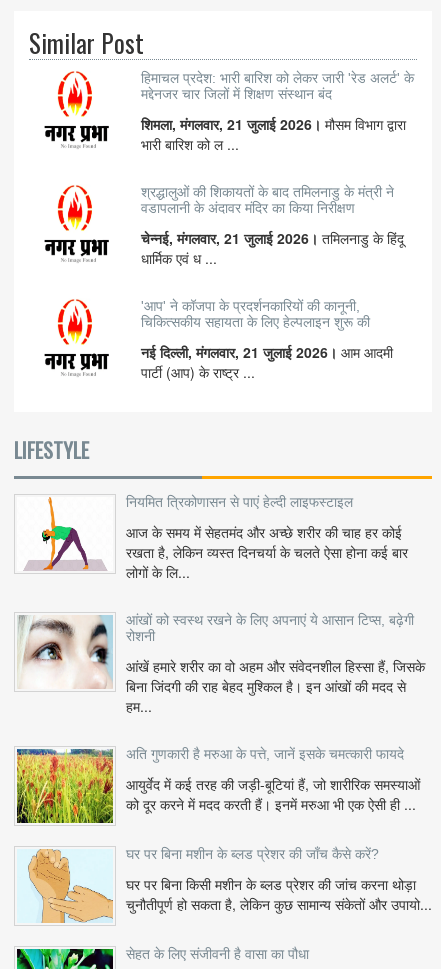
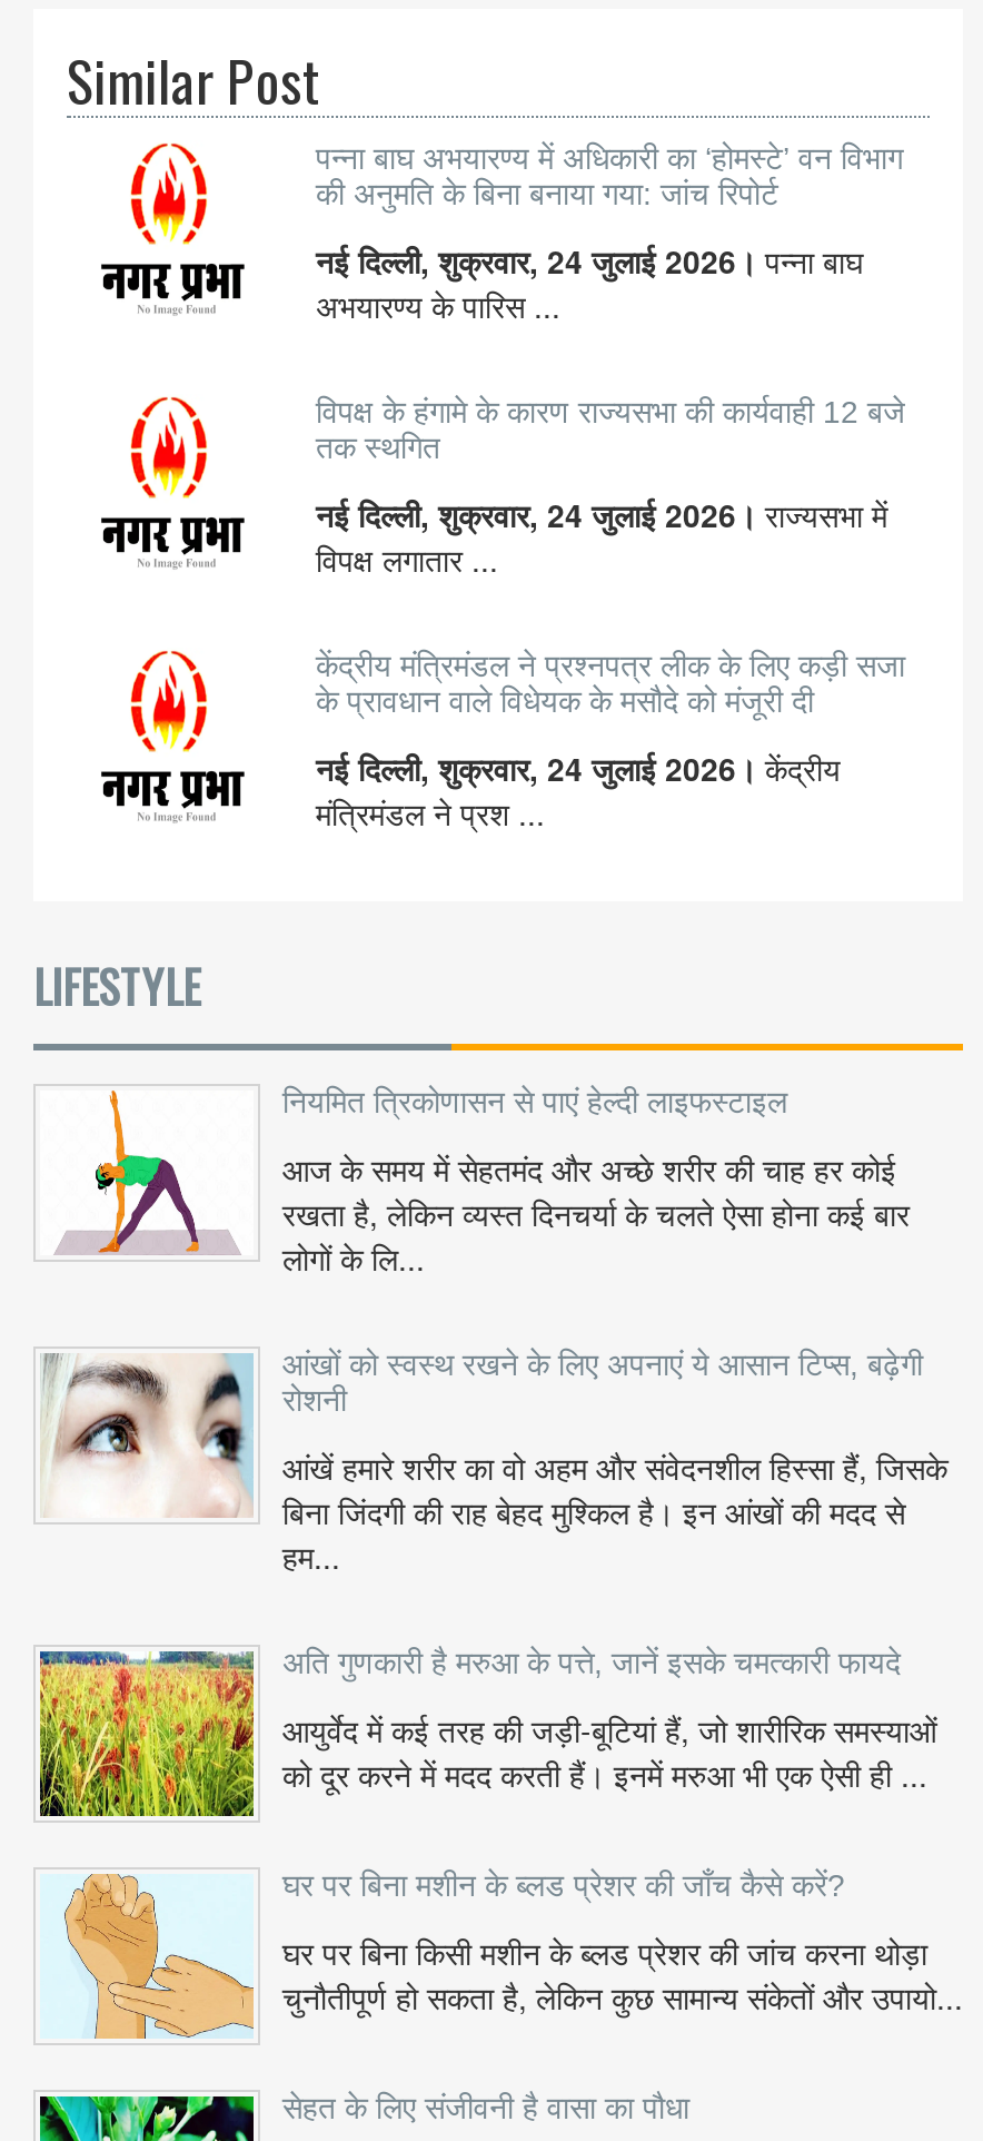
[141,70,414,102] हिमाचल प्रदेश: भारी बारिश को लेकर जारी 'रेड अलर्ट' के | मद्देनजर चार जिलों में शिक्षण संस्थान बंद -> [316,141,903,212] पन्ना बाघ अभयारण्य में अधिकारी का ‘होमस्टे’ वन विभाग | की अनुमति के बिना बनाया गया: जांच रिपोर्ट
[141,114,406,154] शिमला, मंगलवार, 21 जुलाई 2026। मौसम विभाग द्वारा | भारी बारिश को ल ... -> [316,239,863,328] नई दिल्ली, शुक्रवार, 24 जुलाई 2026। पन्ना बाघ | अभयारण्य के पारिस ...
[141,184,394,216] श्रद्धालुओं की शिकायतों के बाद तमिलनाडु के मंत्री ने | वडापलानी के अंदावर मंदिर का किया निरीक्षण -> [316,395,905,466] विपक्ष के हंगामे के कारण राज्यसभा की कार्यवाही 12 बजे | तक स्थगित
[141,228,404,268] चेन्नई, मंगलवार, 21 जुलाई 2026। तमिलनाडु के हिंदू | धार्मिक एवं ध ... -> [316,493,887,582] नई दिल्ली, शुक्रवार, 24 जुलाई 2026। राज्यसभा में | विपक्ष लगातार ...
[141,298,370,330] 'आप' ने कॉजपा के प्रदर्शनकारियों की कानूनी, | चिकित्सकीय सहायता के लिए हेल्पलाइन शुरू की -> [316,649,905,720] केंद्रीय मंत्रिमंडल ने प्रश्नपत्र लीक के लिए कड़ी सजा | के प्रावधान वाले विधेयक के मसौदे को मंजूरी दी
[141,342,393,382] नई दिल्ली, मंगलवार, 21 जुलाई 2026। आम आदमी | पार्टी (आप) के राष्ट्र ... -> [316,746,841,835] नई दिल्ली, शुक्रवार, 24 जुलाई 2026। केंद्रीय | मंत्रिमंडल ने प्रश ...

